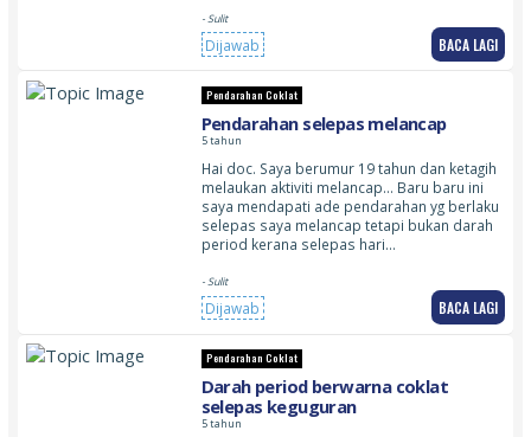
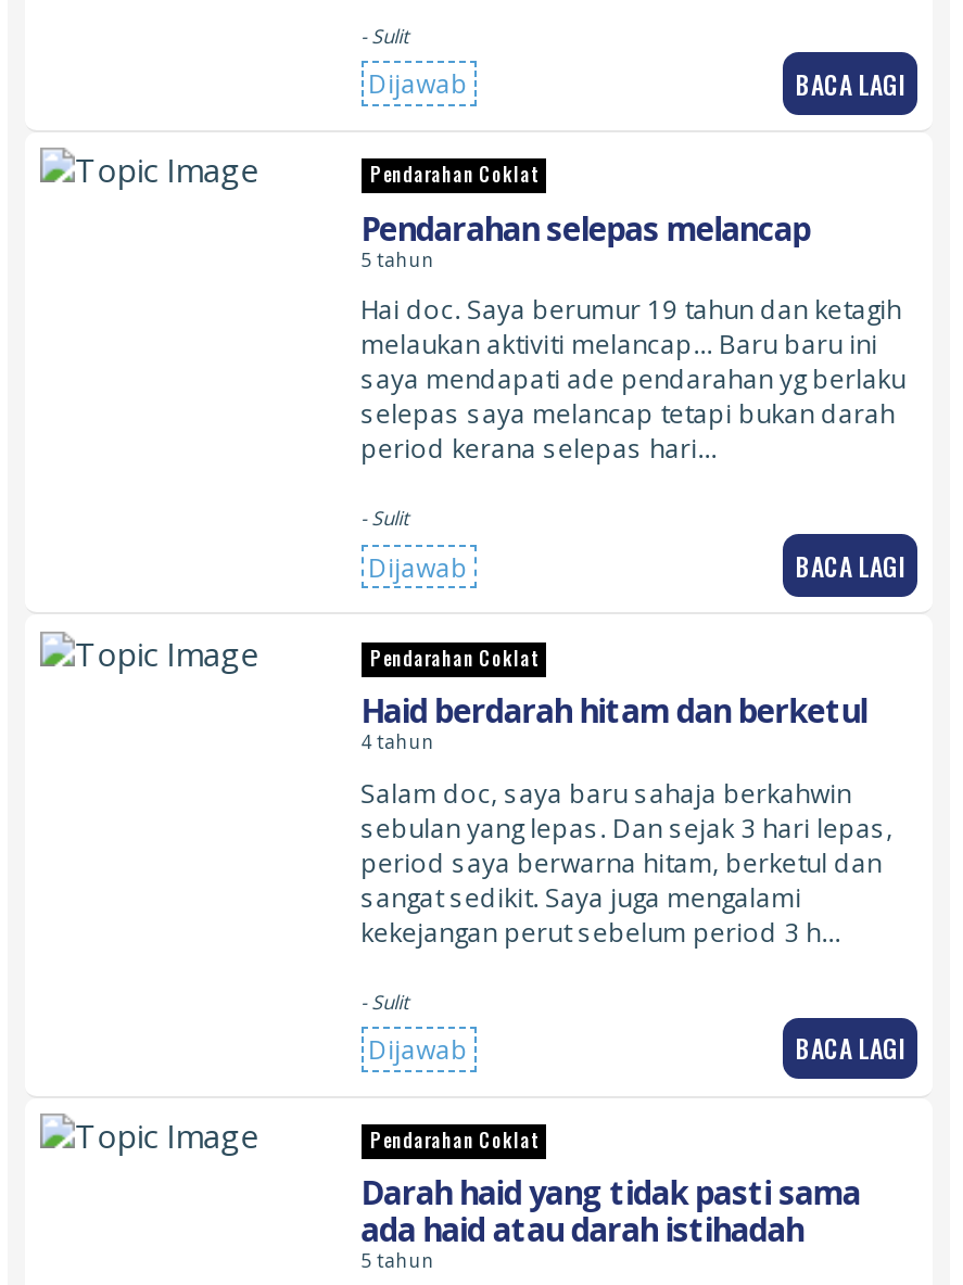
[201,374,448,418] Darah period berwarna coklat | selepas keguguran -> [361,688,904,1251] Haid berdarah hitam dan berketul | 4 tahun | Salam doc, saya baru sahaja berkahwin | sebulan yang lepas. Dan sejak 3 hari lepas, | period saya berwarna hitam, berketul dan | sangat sedikit. Saya juga mengalami | kekejangan perut sebelum period 3 h… | - Sulit | Dijawab | BACA LAGI | Pendarahan Coklat | Darah haid yang tidak pasti sama | ada haid atau darah istihadah

